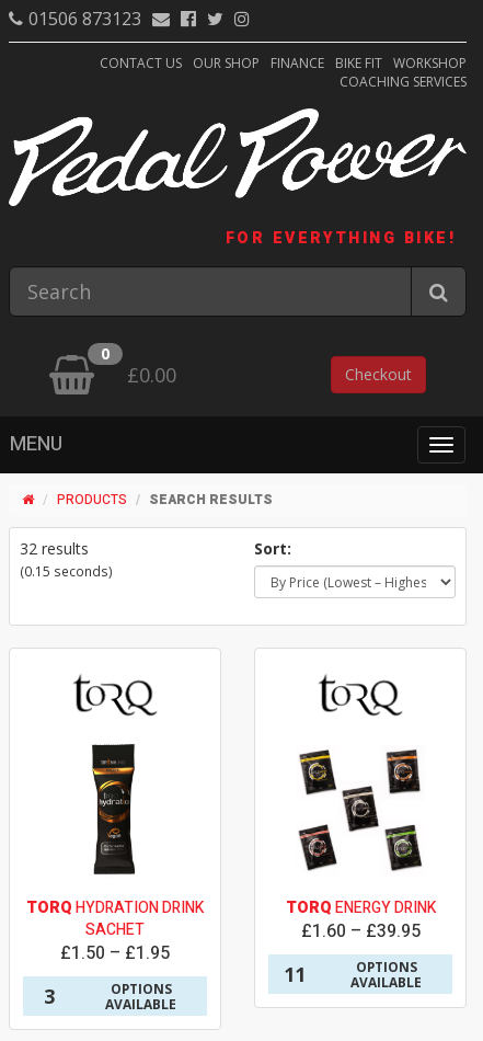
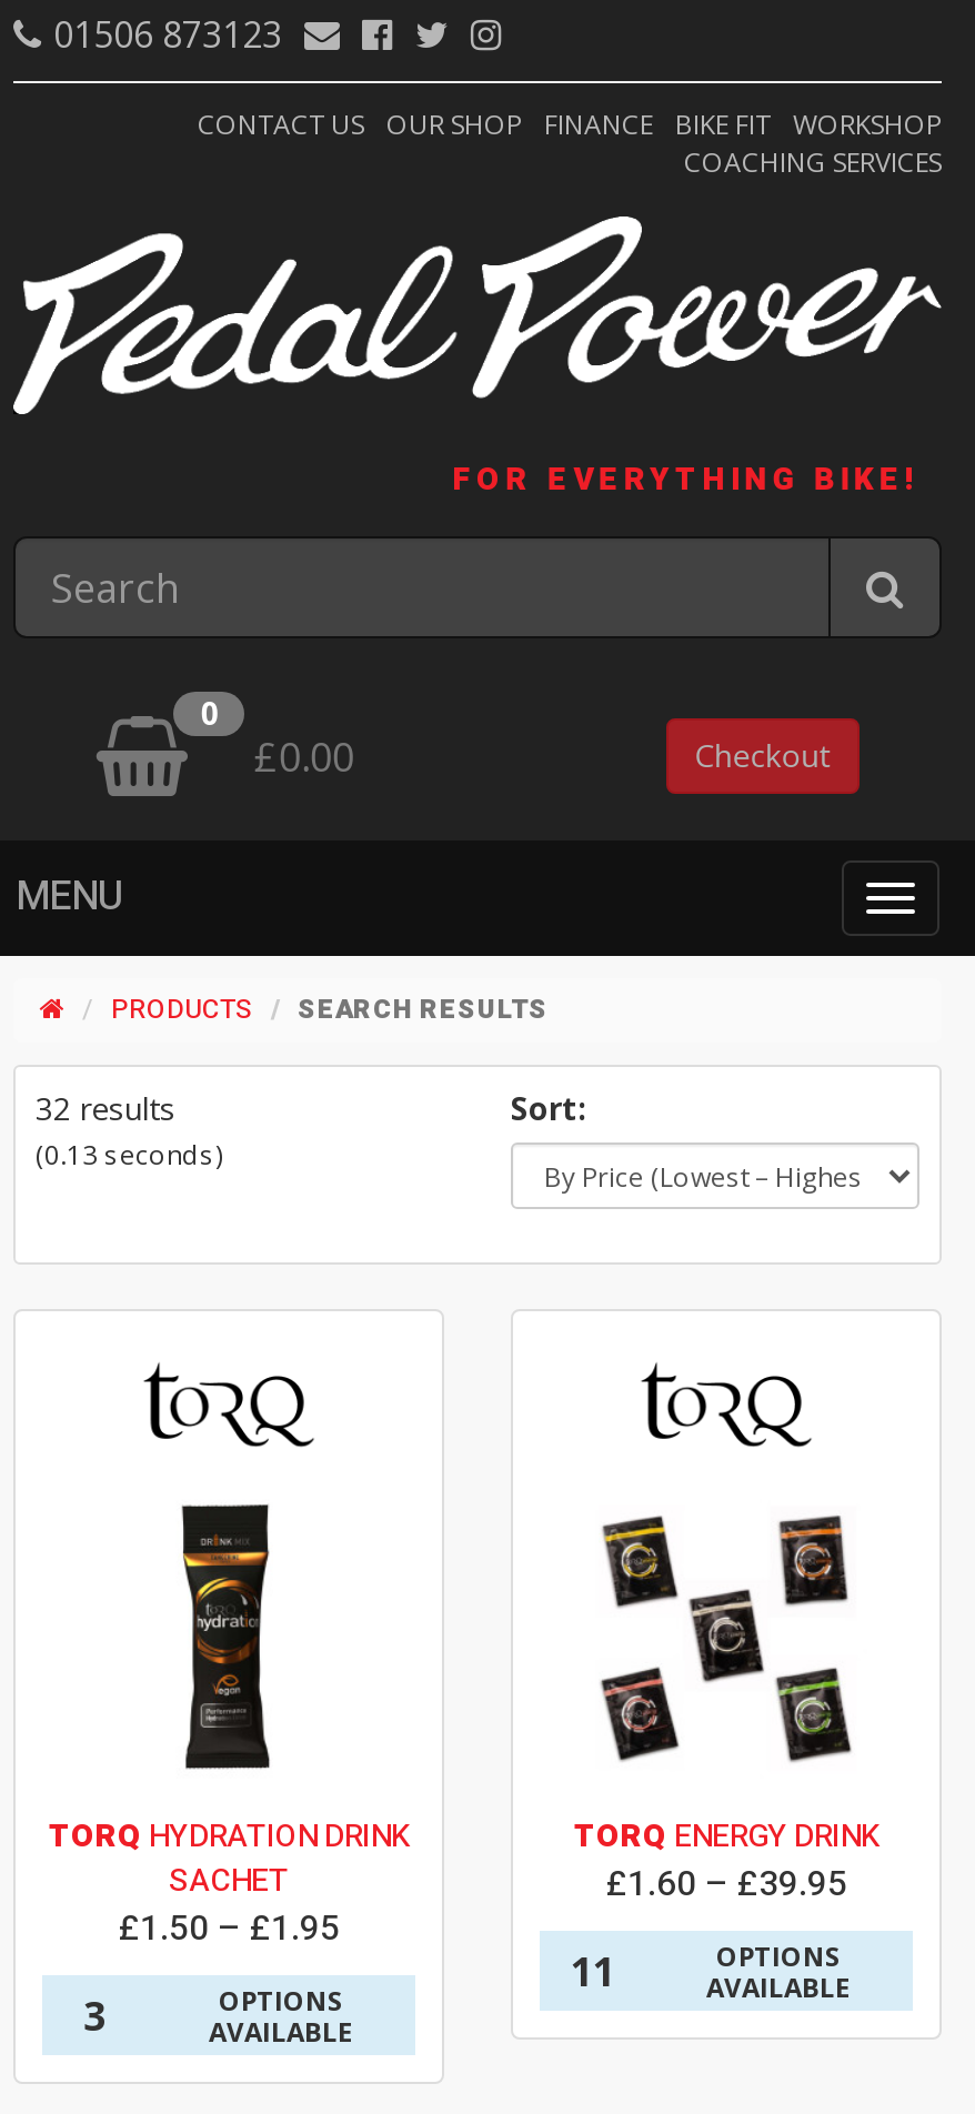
[20,562,113,580] (0.15 seconds) -> [36,1136,224,1172] (0.13 seconds)

